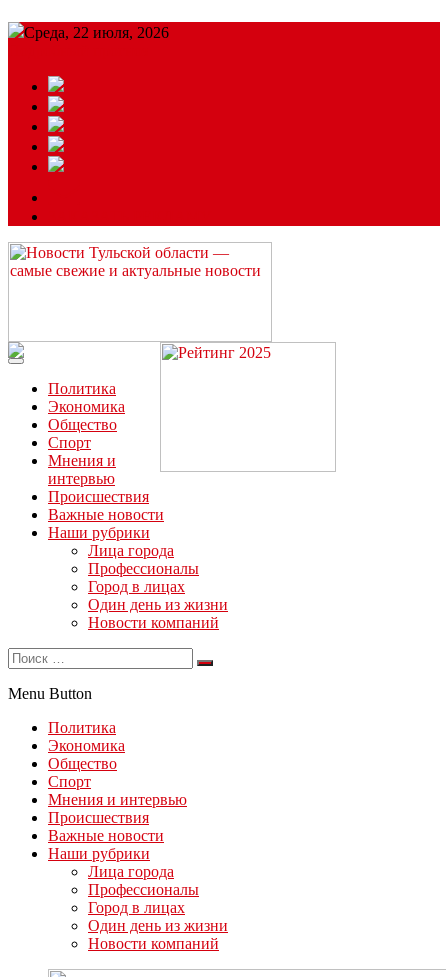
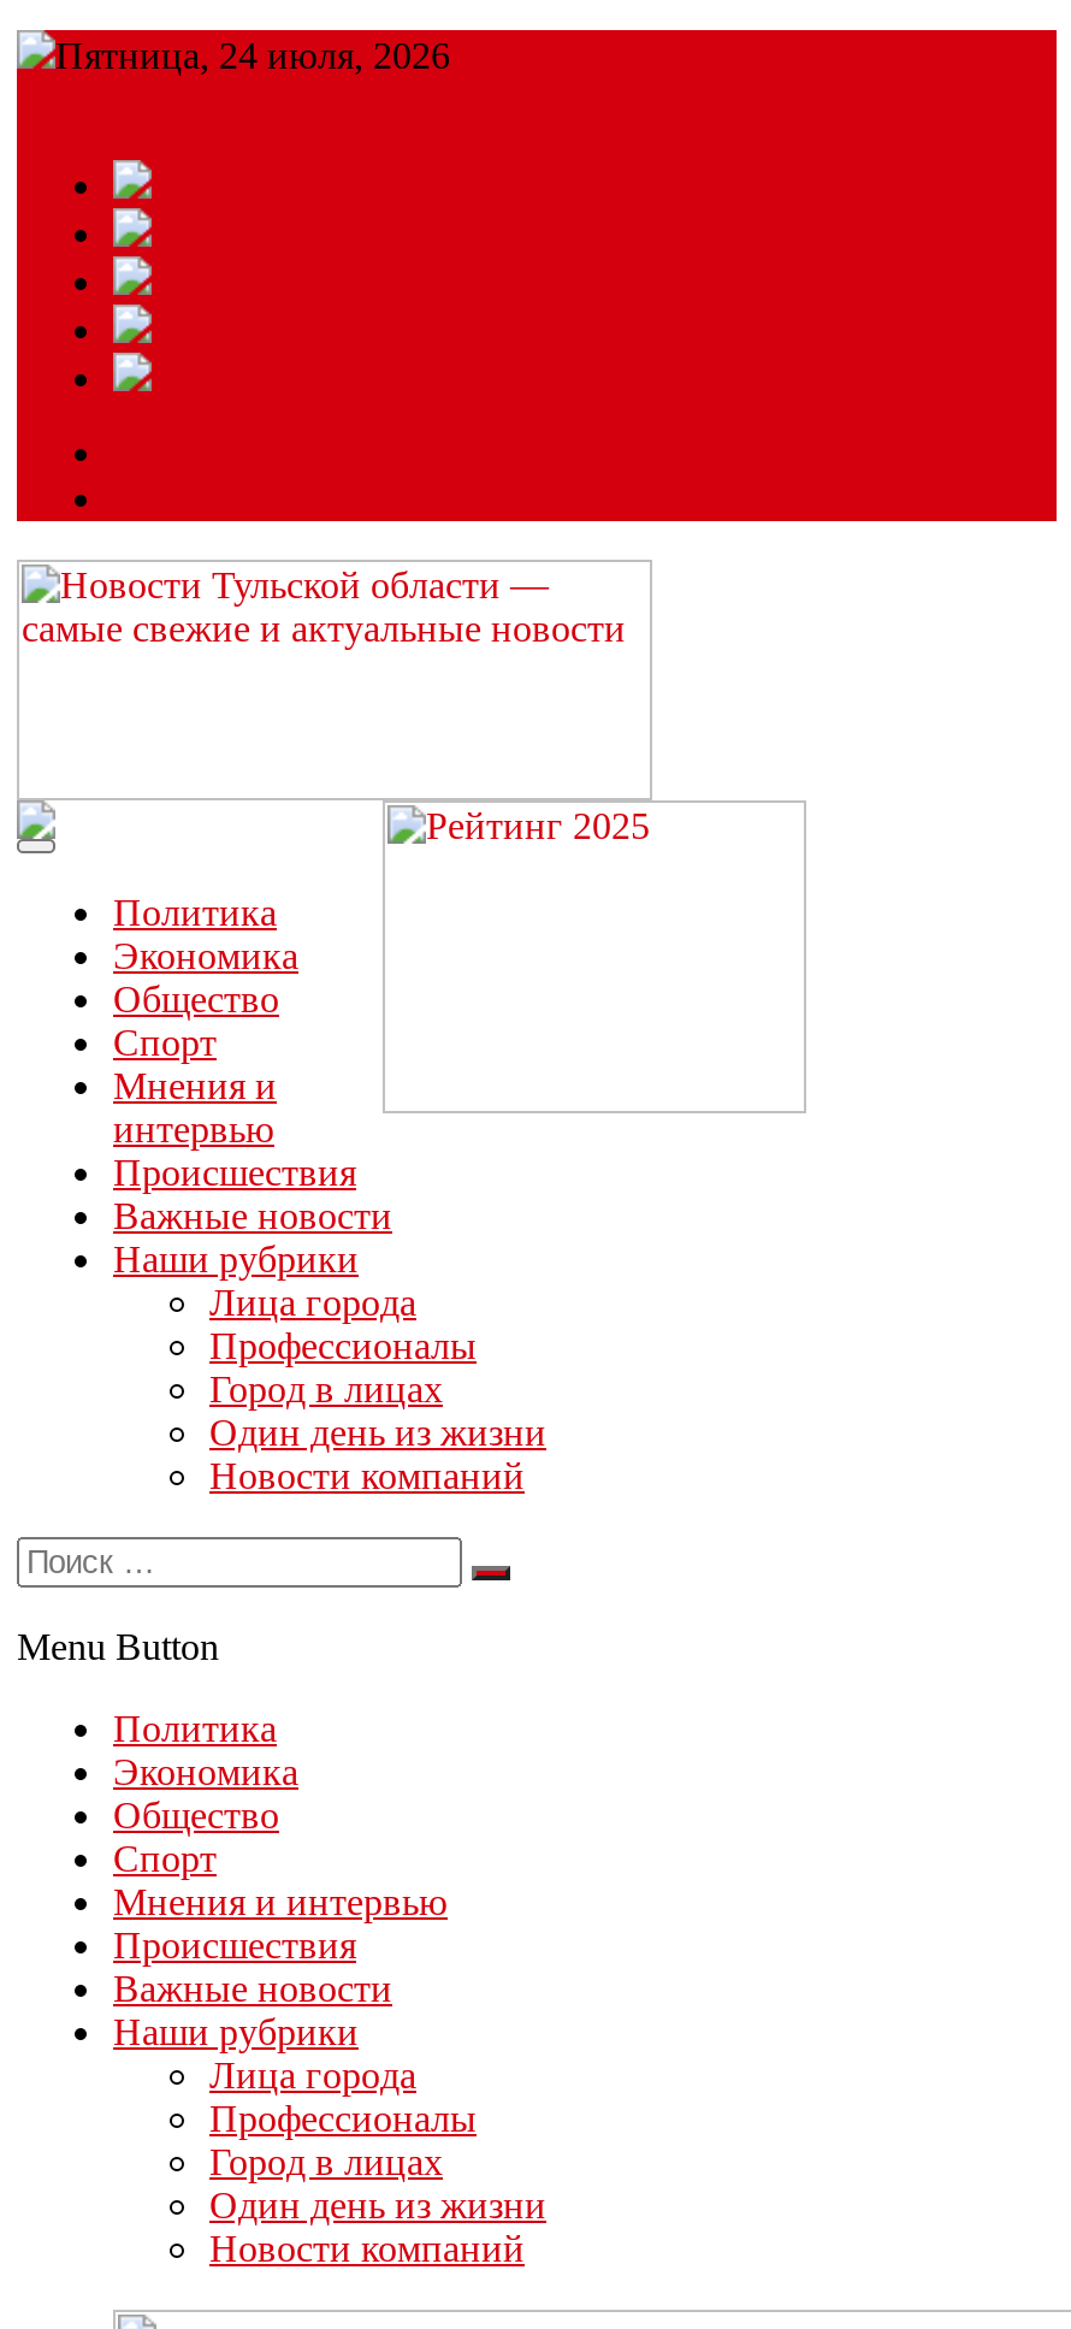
[24,24,169,41] Среда, 22 июля, 2026 -> [55,35,450,76] Пятница, 24 июля, 2026

